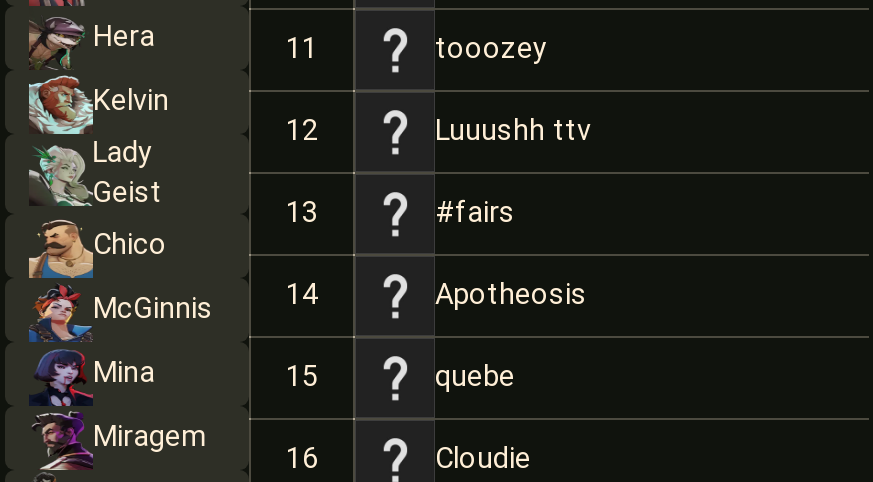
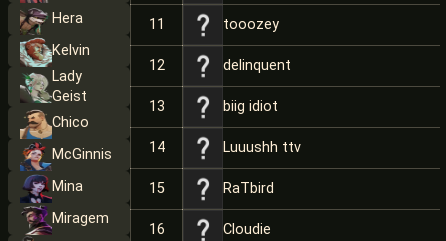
moved [435,114,591,148] -> [223,139,301,156]: Luuushh ttv
none -> [223,57,291,74] delinquent
[435,196,515,230] #fairs -> [223,98,278,115] biig idiot
[435,278,587,312] Apotheosis -> none
[435,360,515,394] quebe -> [223,180,274,197] RaTbird

